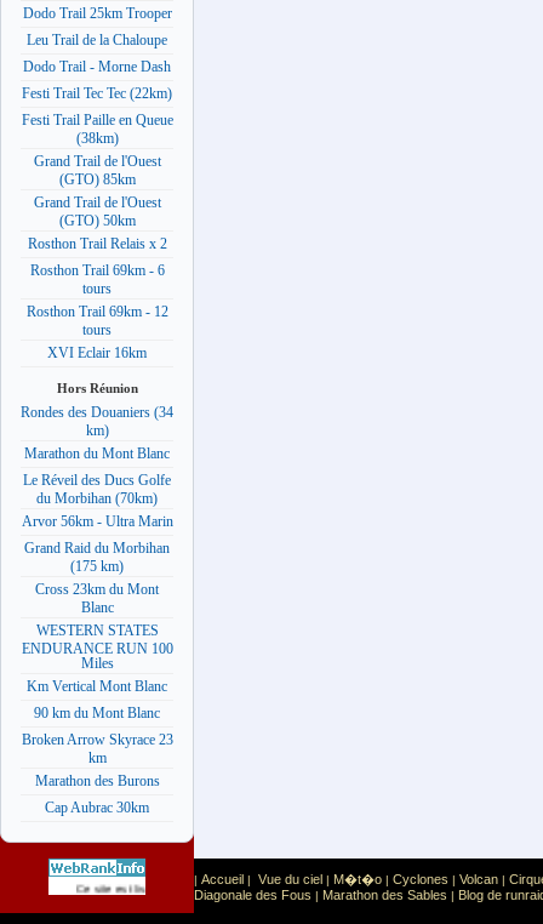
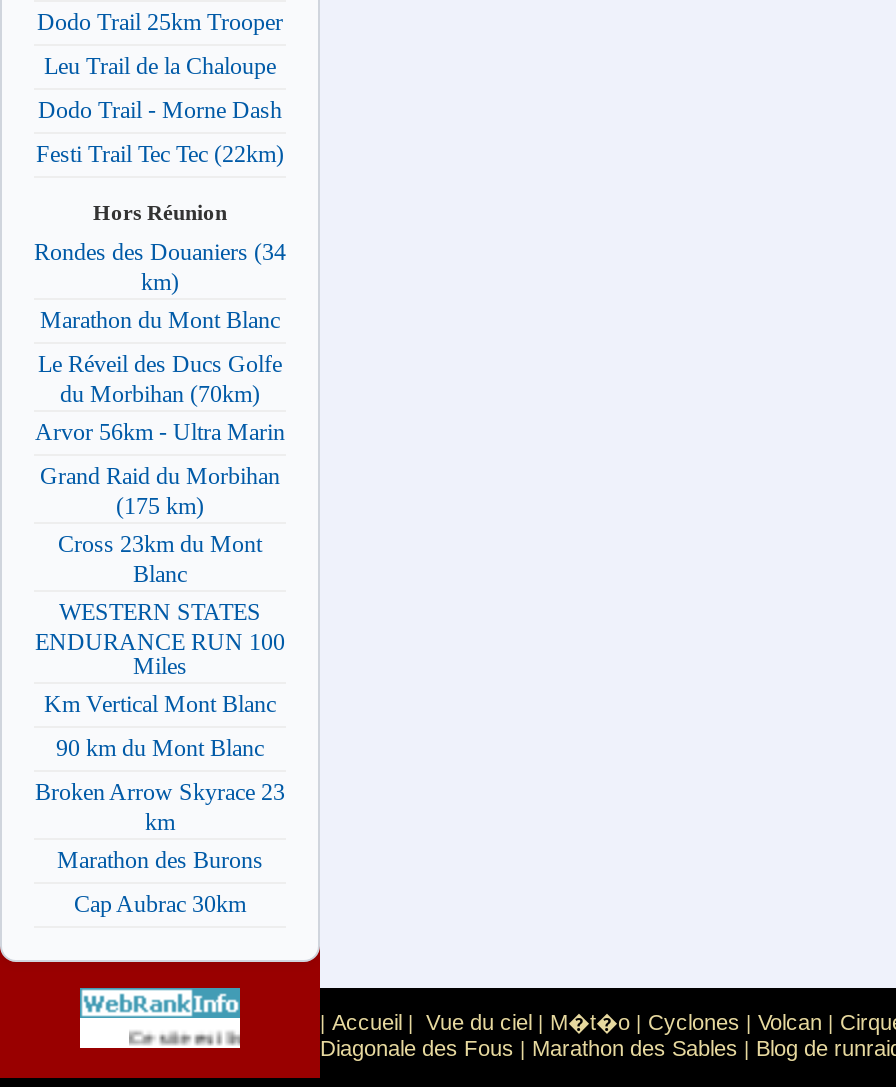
[21,112,173,362] Festi Trail Paille en Queue | (38km) | Grand Trail de l'Ouest | (GTO) 85km | Grand Trail de l'Ouest | (GTO) 50km | Rosthon Trail Relais x 2 | Rosthon Trail 69km - 6 | tours | Rosthon Trail 69km - 12 | tours | XVI Eclair 16km -> none

